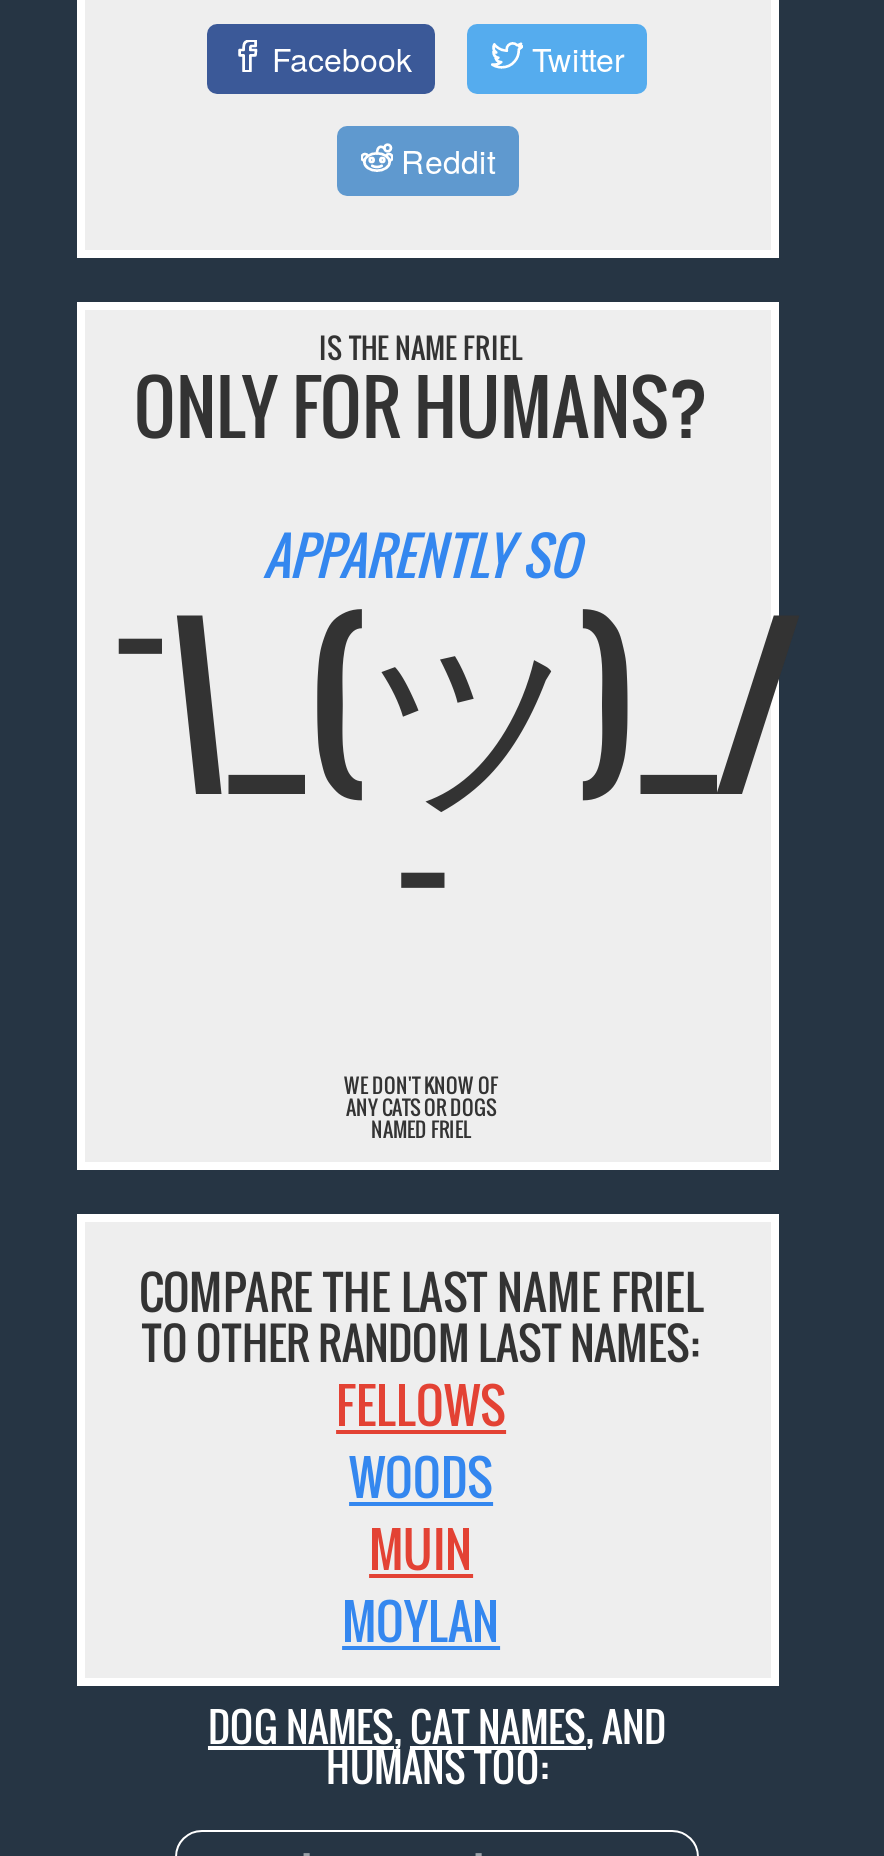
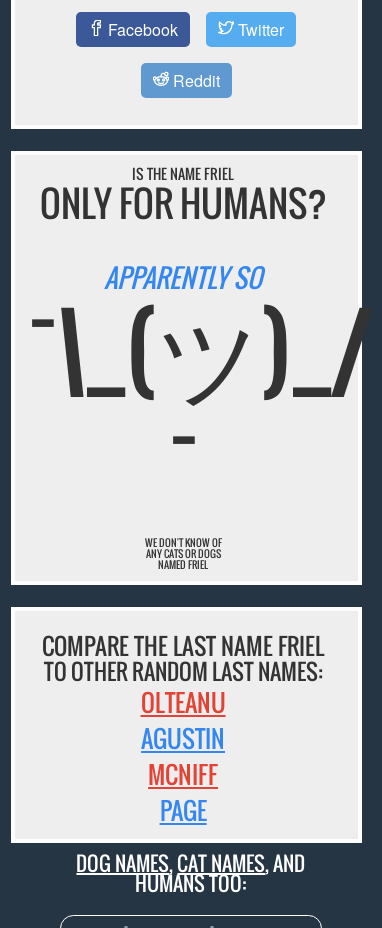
[336,1368,506,1656] FELLOWS | WOODS | MUIN | MOYLAN -> [140,684,225,828] OLTEANU | AGUSTIN | MCNIFF | PAGE

